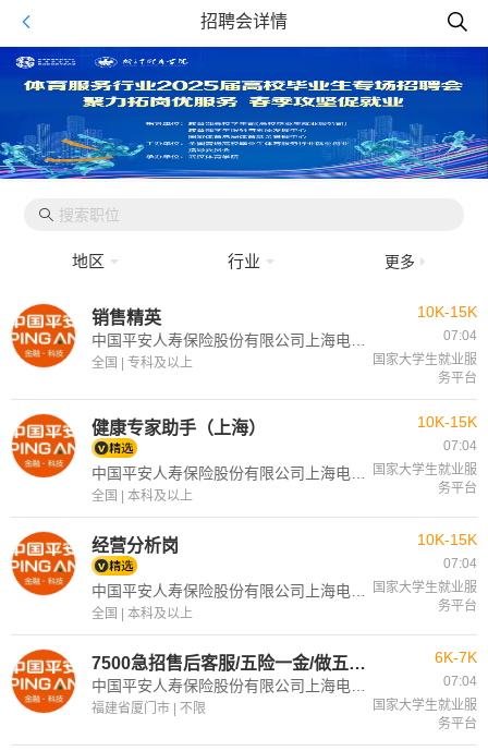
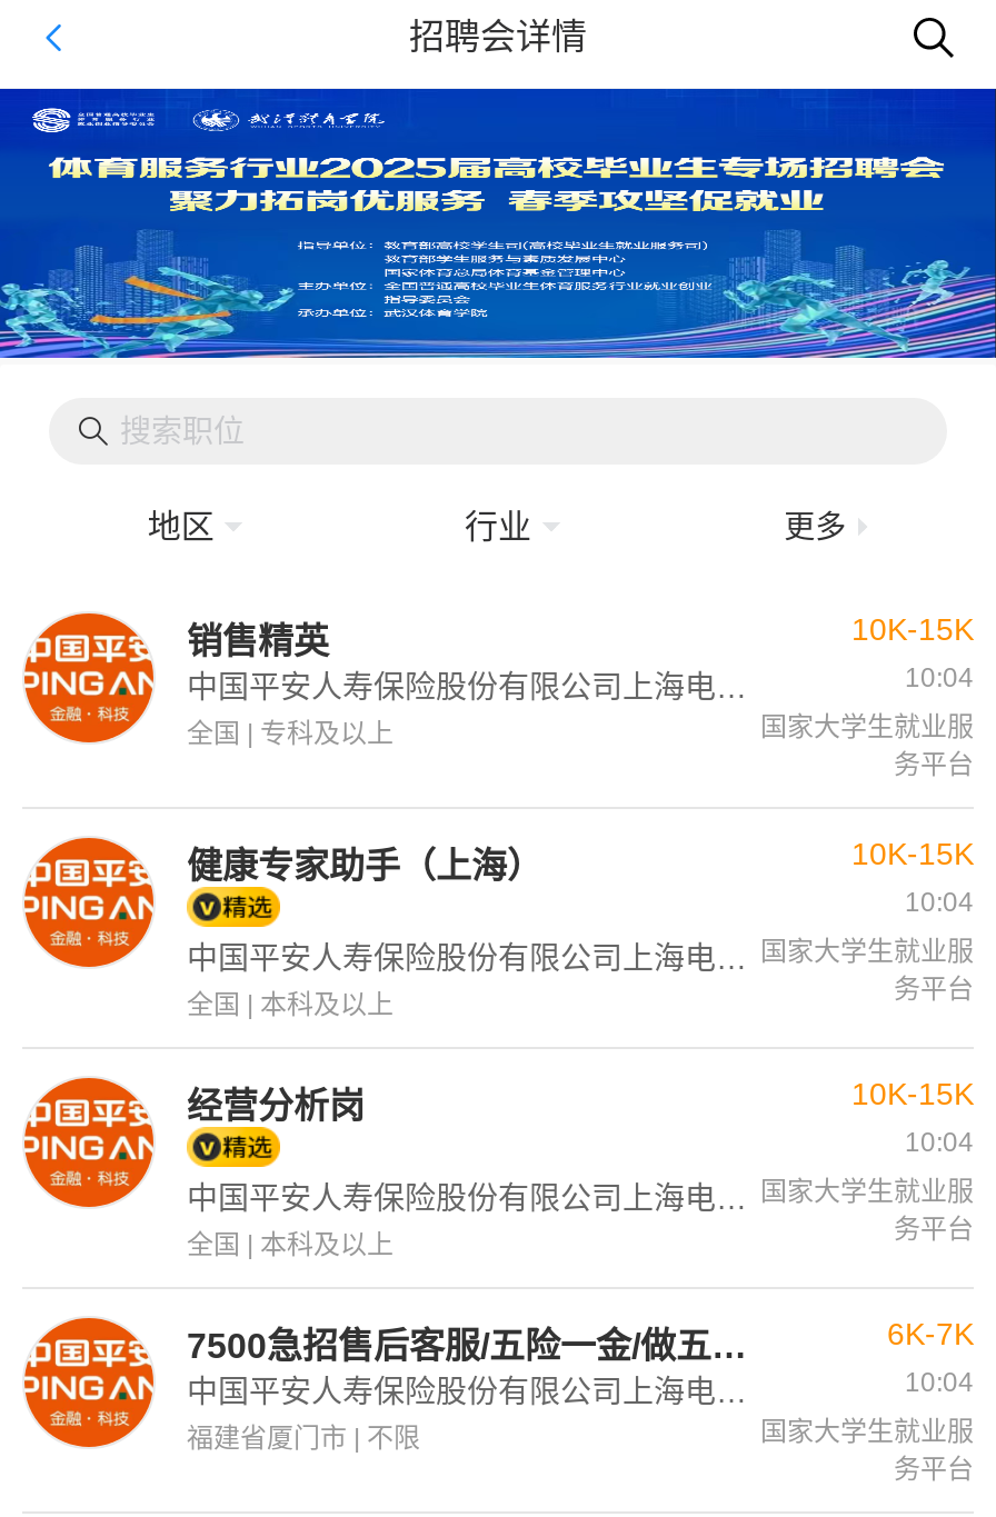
[443,328,477,343] 07:04 -> [905,662,974,693] 10:04
[443,438,477,453] 07:04 -> [905,887,974,918] 10:04
[443,556,477,571] 07:04 -> [905,1127,974,1158] 10:04
[443,674,477,689] 07:04 -> [905,1367,974,1398] 10:04

